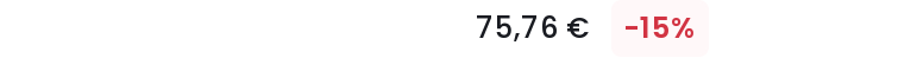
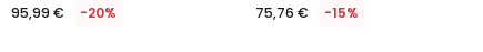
none -> [11,3,117,22] 95,99 € | -20%

